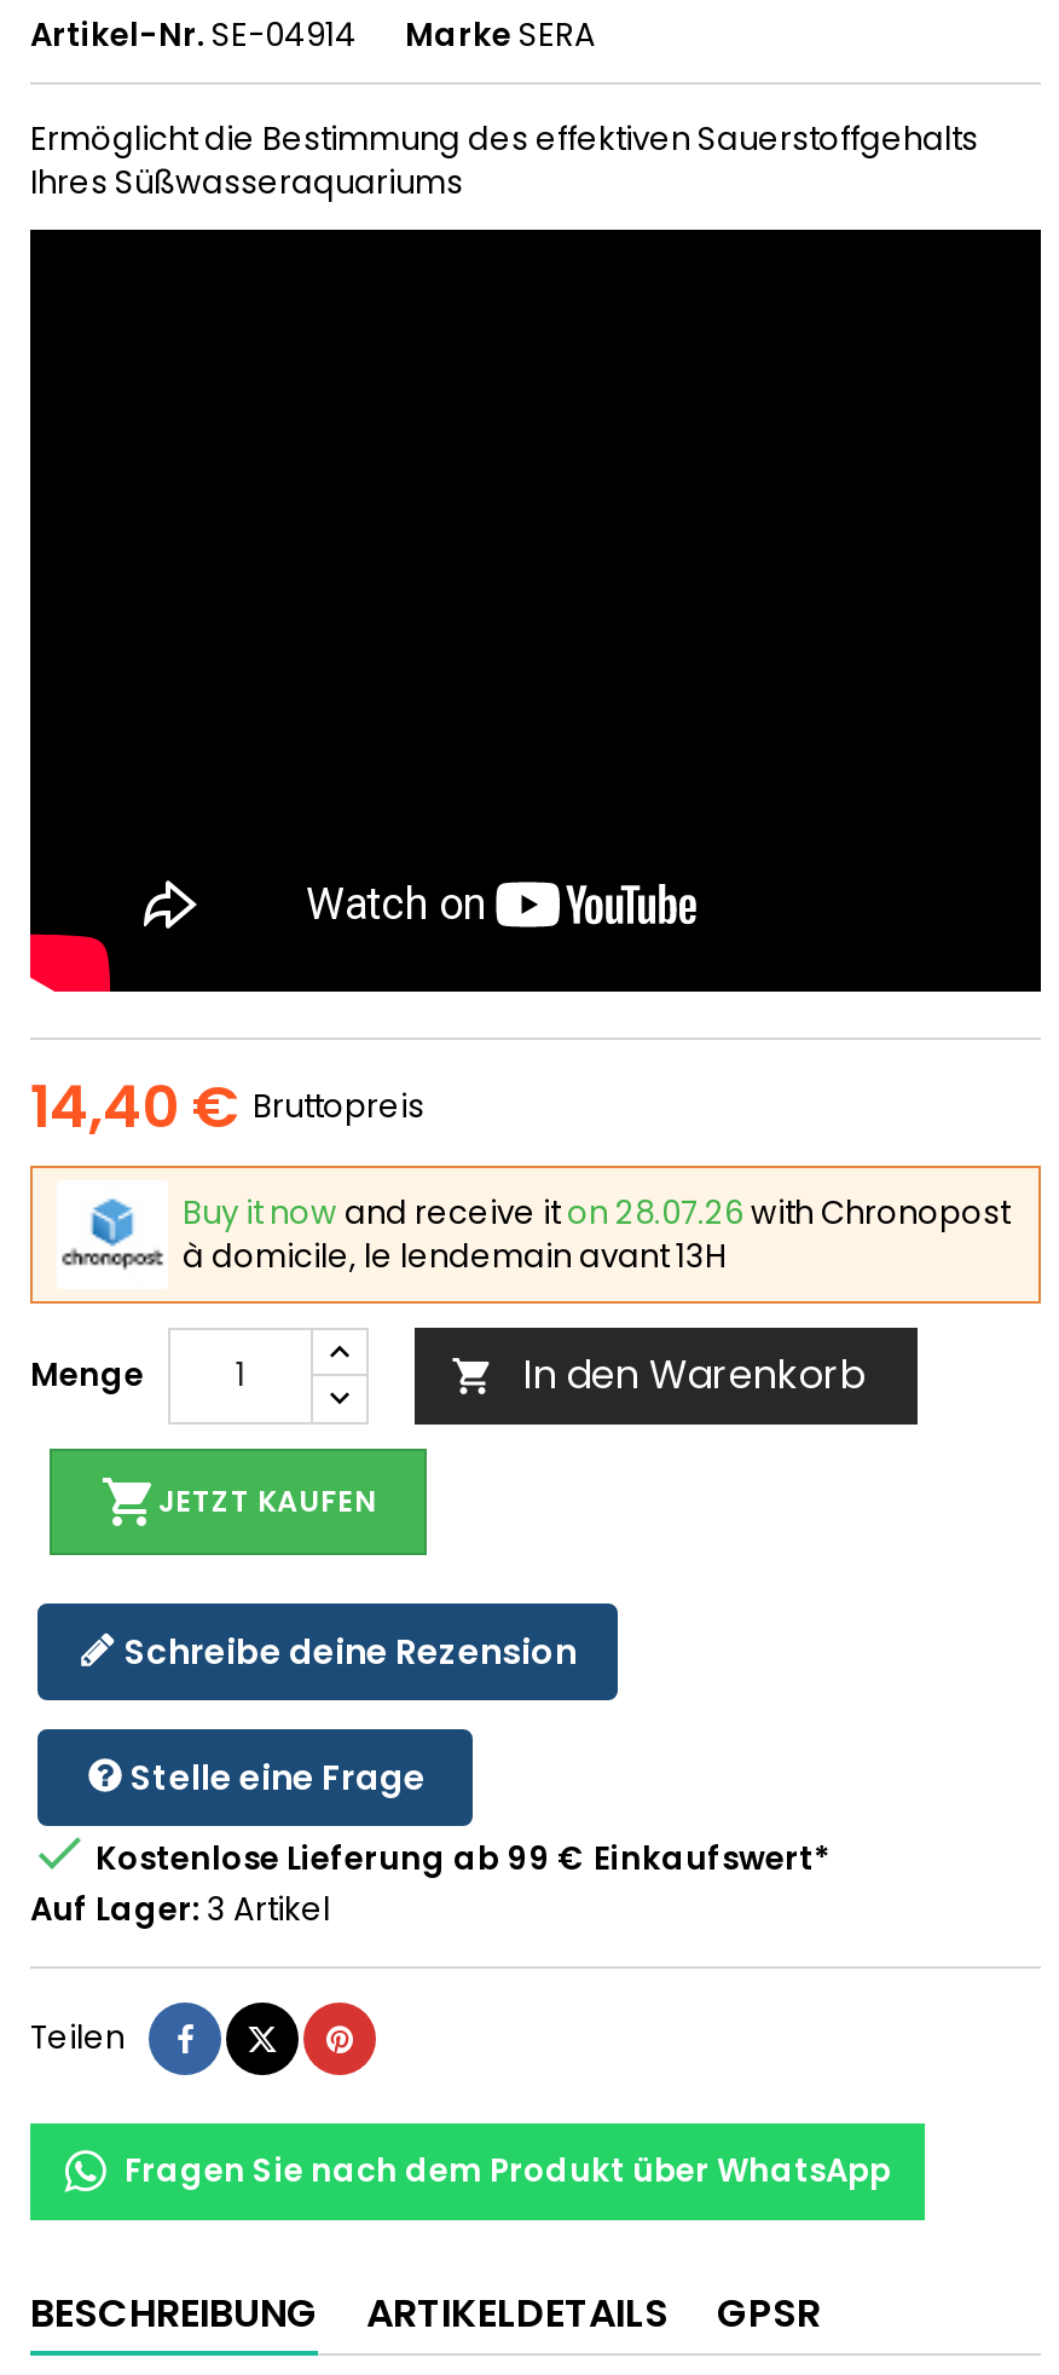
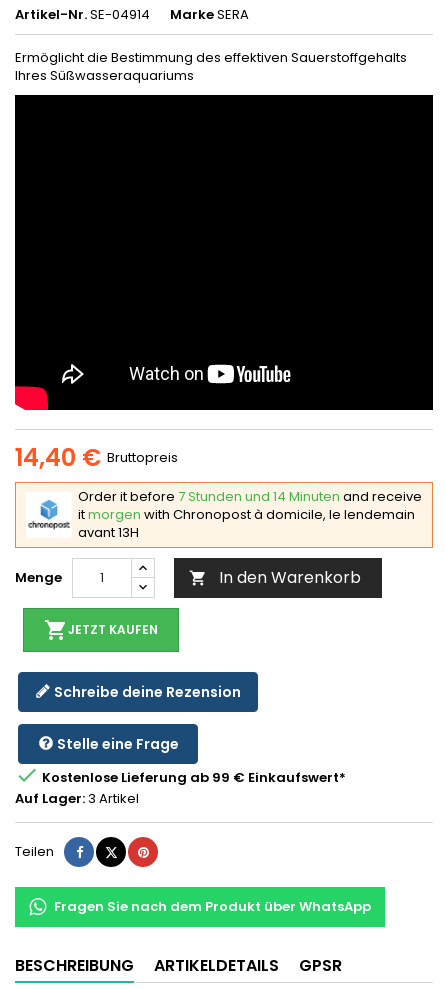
[183,1189,1009,1279] Buy it now and receive iton 28.07.26 with Chronopost | à domicile, le lendemain avant 13H -> [78,487,422,542] Order it before 7 Stunden und 14 Minuten and receive | it morgen with Chronopost à domicile, le lendemain | avant 13H

